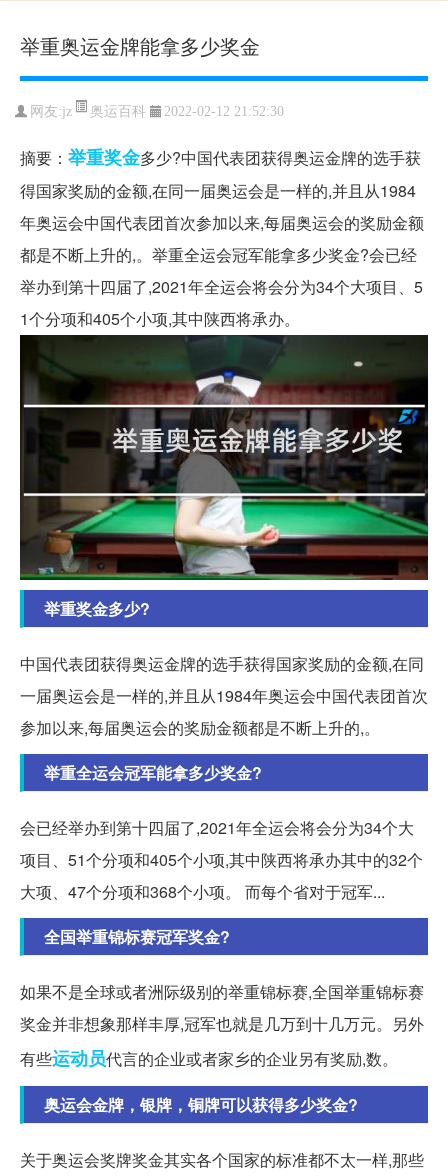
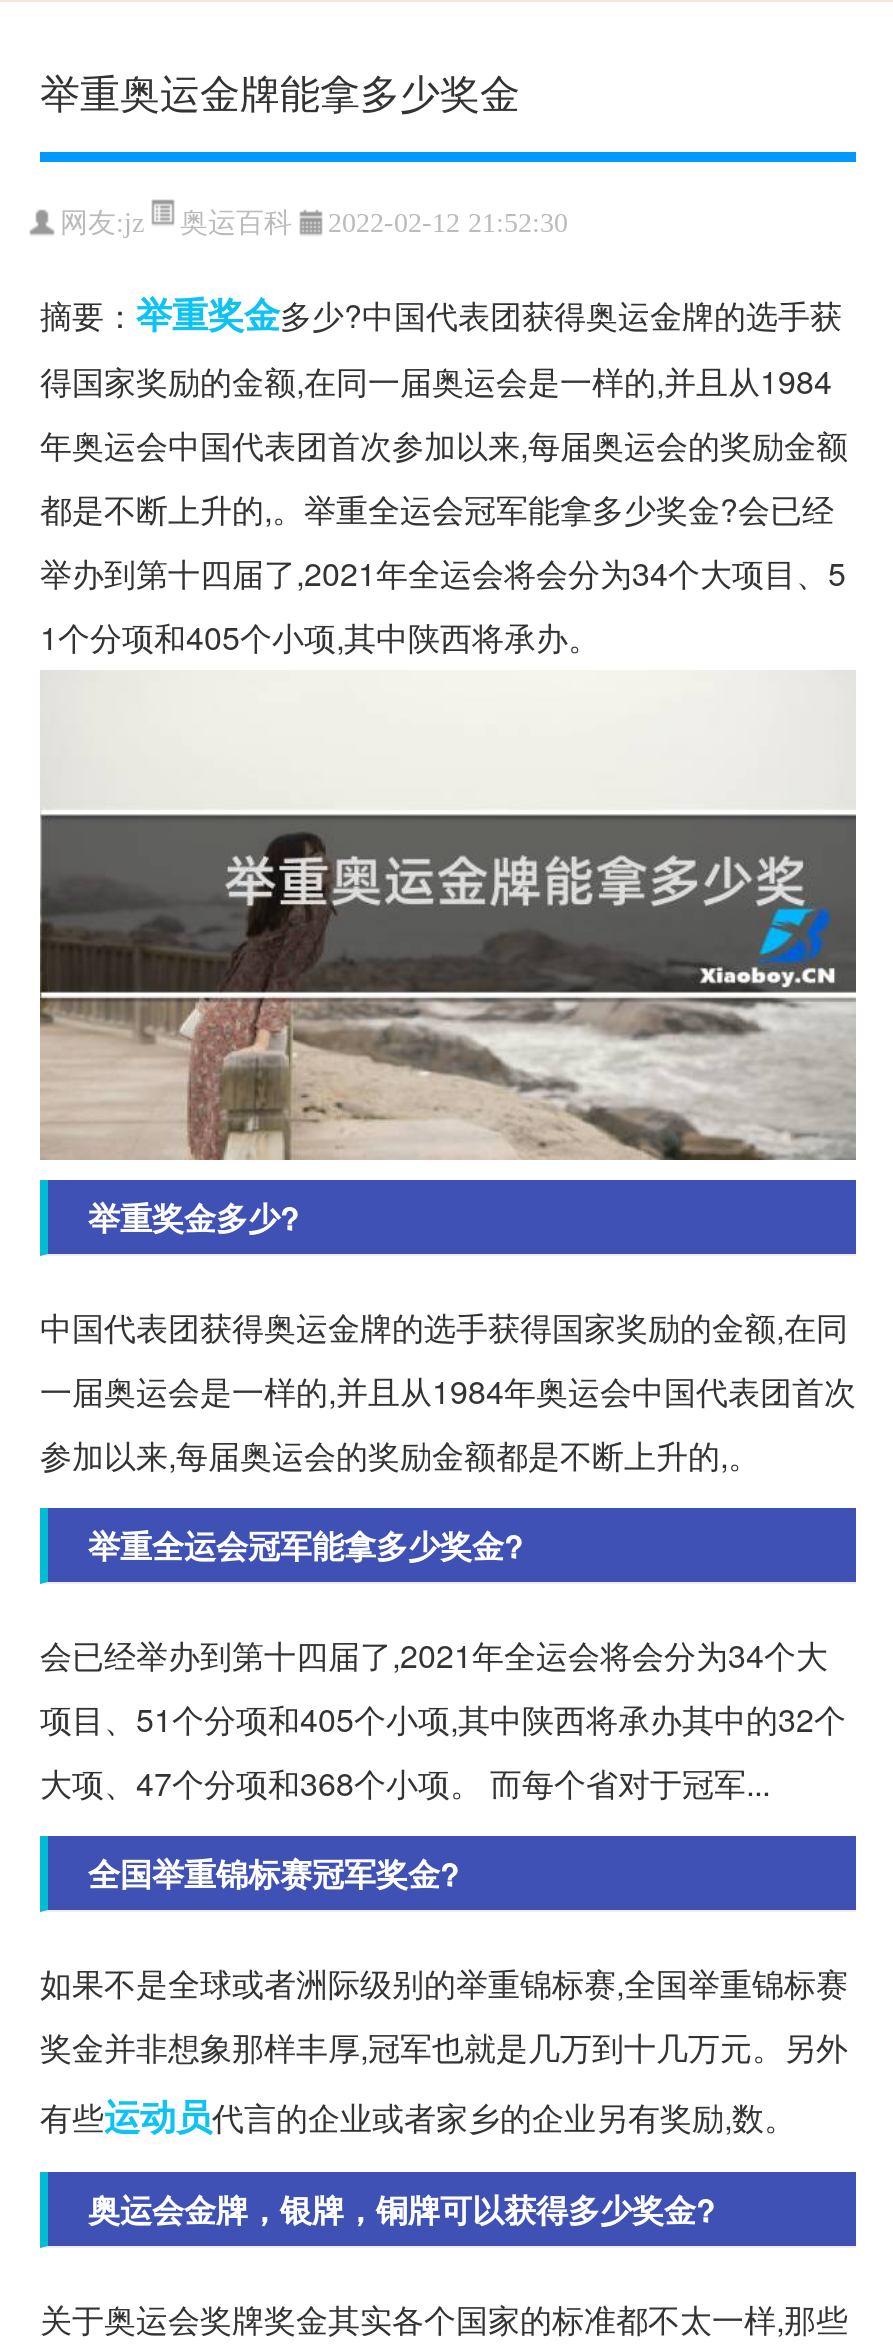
[19,334,429,581] [image] -> [38,670,858,1162] [image]

